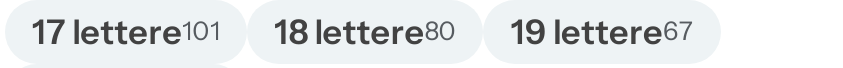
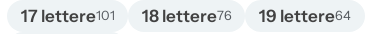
[275,12,457,52] 18 lettere80 -> [142,6,232,26] 18 lettere76
[511,12,693,52] 19 lettere67 -> [259,6,351,26] 19 lettere64

